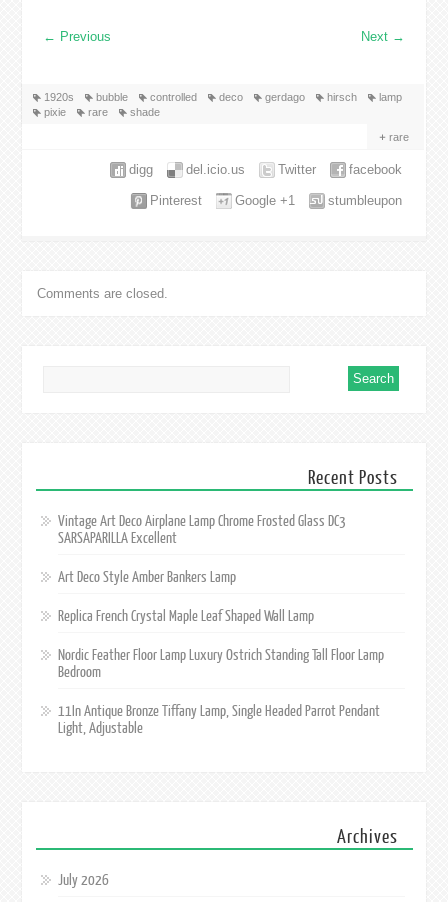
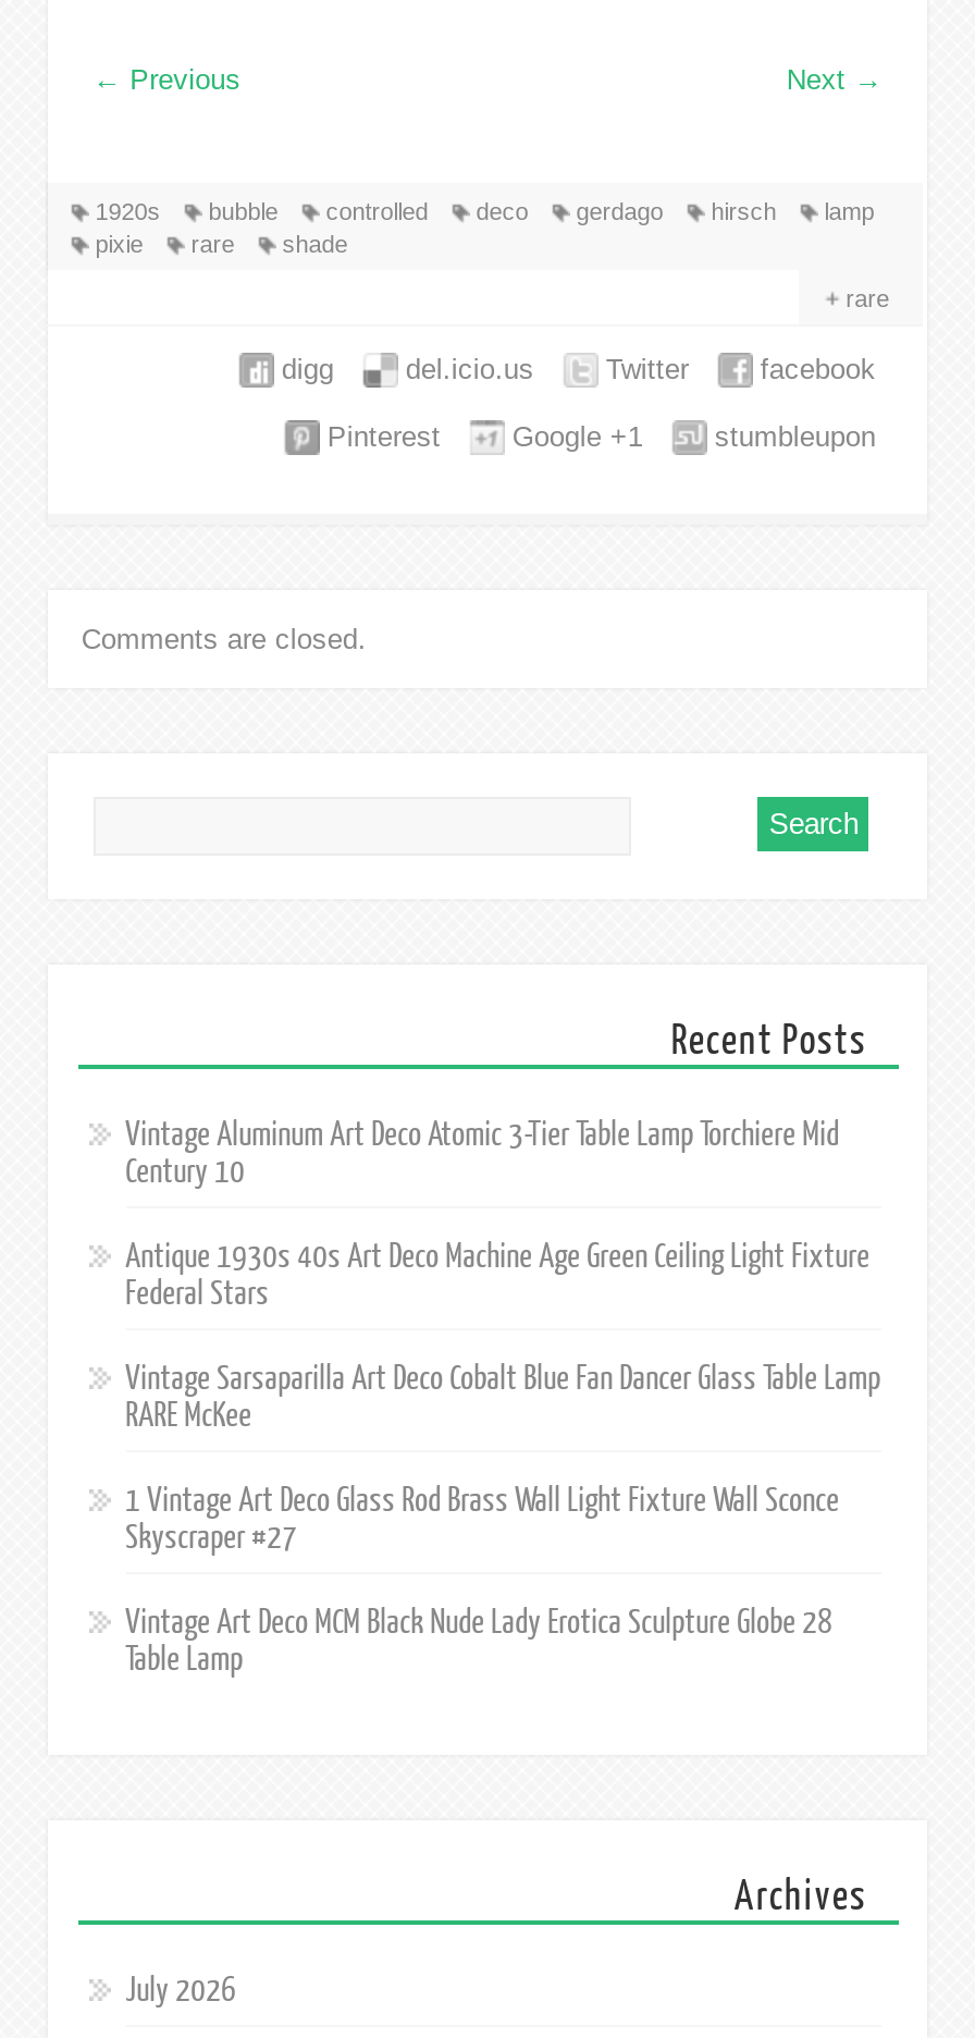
[58,513,346,547] Vintage Art Deco Airplane Lamp Chrome Frosted Glass DC3 | SARSAPARILLA Excellent -> [125,1118,839,1192] Vintage Aluminum Art Deco Atomic 3-Tier Table Lamp Torchiere Mid | Century 10
[58,569,236,586] Art Deco Style Amber Bankers Lamp -> [125,1240,870,1314] Antique 1930s 40s Art Deco Machine Age Green Ceiling Light Fixture | Federal Stars
[58,608,314,625] Replica French Crystal Maple Leaf Shaped Wall Lamp -> [125,1362,881,1436] Vintage Sarsaparilla Art Deco Cobalt Blue Fan Dancer Glass Table Lamp | RARE McKee
[58,647,384,681] Nordic Feather Floor Lamp Luxury Ostrich Standing Tall Floor Lamp | Bedroom -> [125,1484,839,1558] 1 Vintage Art Deco Glass Rod Brass Wall Light Fixture Wall Sconce | Skyscraper #27
[58,703,380,737] 11In Antique Bronze Tiffany Lamp, Single Headed Parrot Pendant | Light, Adjustable -> [125,1606,833,1680] Vintage Art Deco MCM Black Nude Lady Erotica Sculpture Globe 28 | Table Lamp

